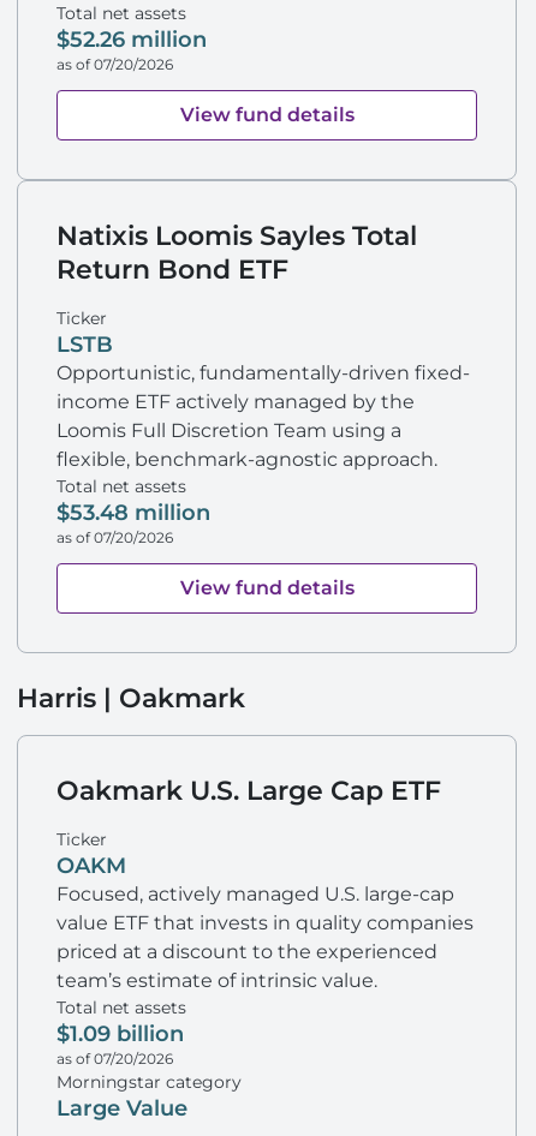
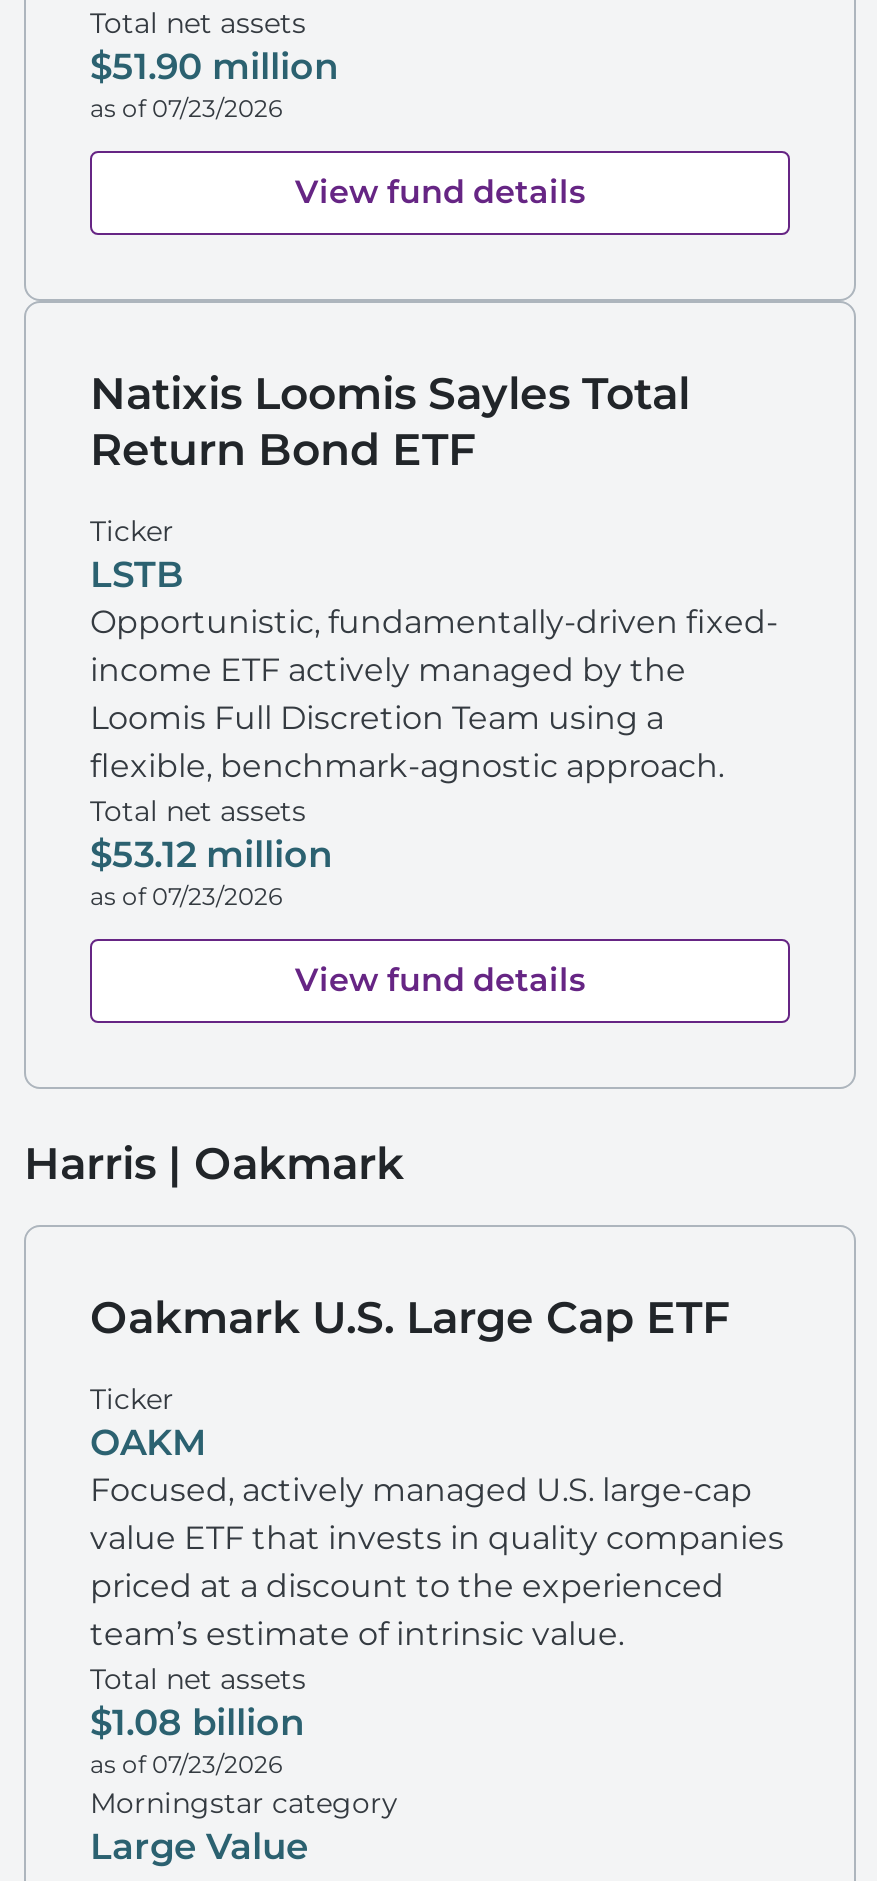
[56,26,207,53] $52.26 million -> [90,44,338,88] $51.90 million
[56,55,173,73] as of 07/20/2026 -> [90,92,282,122] as of 07/23/2026
[56,500,210,526] $53.48 million -> [90,832,332,876] $53.12 million
[56,528,173,546] as of 07/20/2026 -> [90,880,282,910] as of 07/23/2026
[56,1021,184,1047] $1.09 billion -> [90,1700,304,1744] $1.08 billion
[56,1050,173,1068] as of 07/20/2026 -> [90,1748,282,1778] as of 07/23/2026

